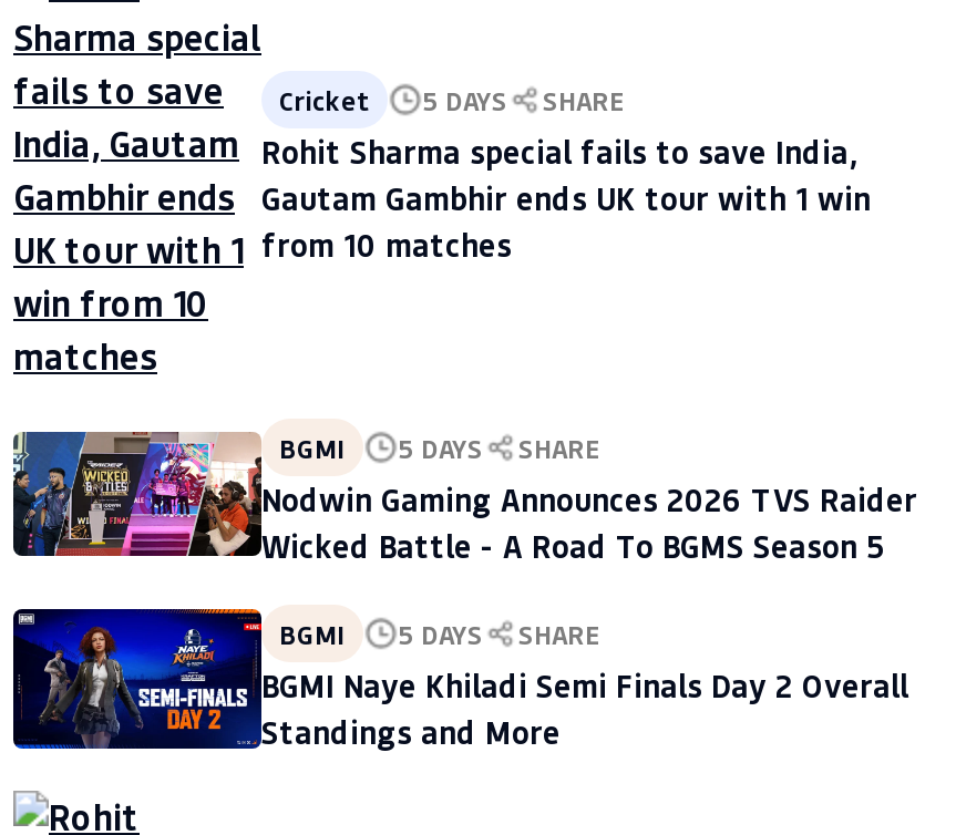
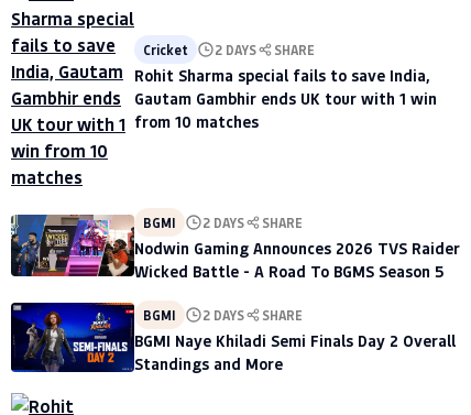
[279,83,625,118] Cricket 5 DAYS SHARE -> [143,41,315,59] Cricket 2 DAYS SHARE
[279,429,600,465] BGMI 5 DAYS SHARE -> [143,213,303,231] BGMI 2 DAYS SHARE
[279,616,600,651] BGMI 5 DAYS SHARE -> [143,306,303,324] BGMI 2 DAYS SHARE

